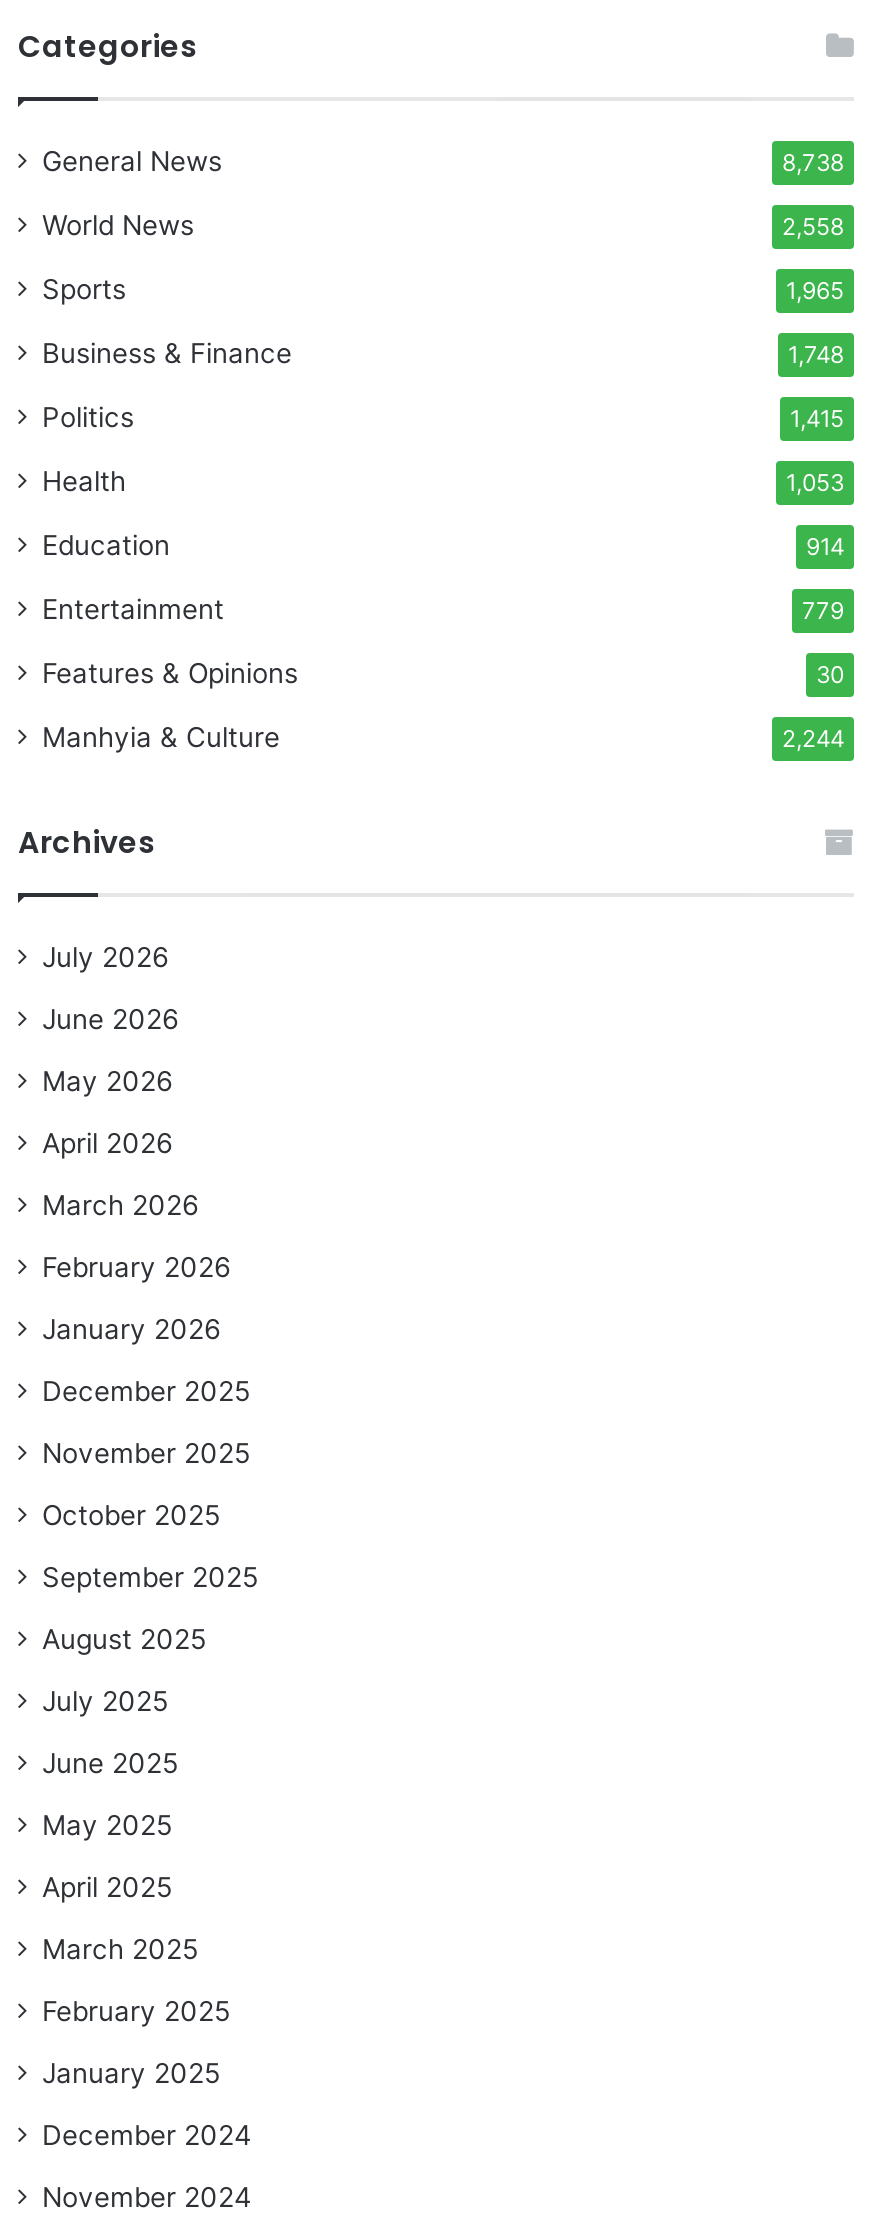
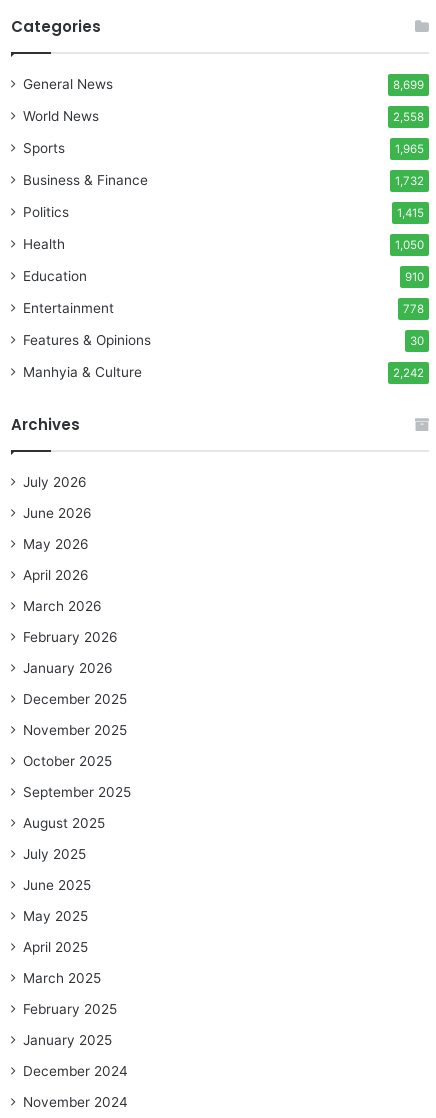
[782,148,844,176] 8,738 -> [393,78,424,92] 8,699
[788,340,844,368] 1,748 -> [395,174,424,188] 1,732
[786,468,844,496] 1,053 -> [395,238,424,252] 1,050
[806,532,844,560] 914 -> [405,270,424,284] 910
[802,596,844,624] 779 -> [403,302,424,316] 778
[782,724,844,752] 2,244 -> [393,366,424,380] 2,242

